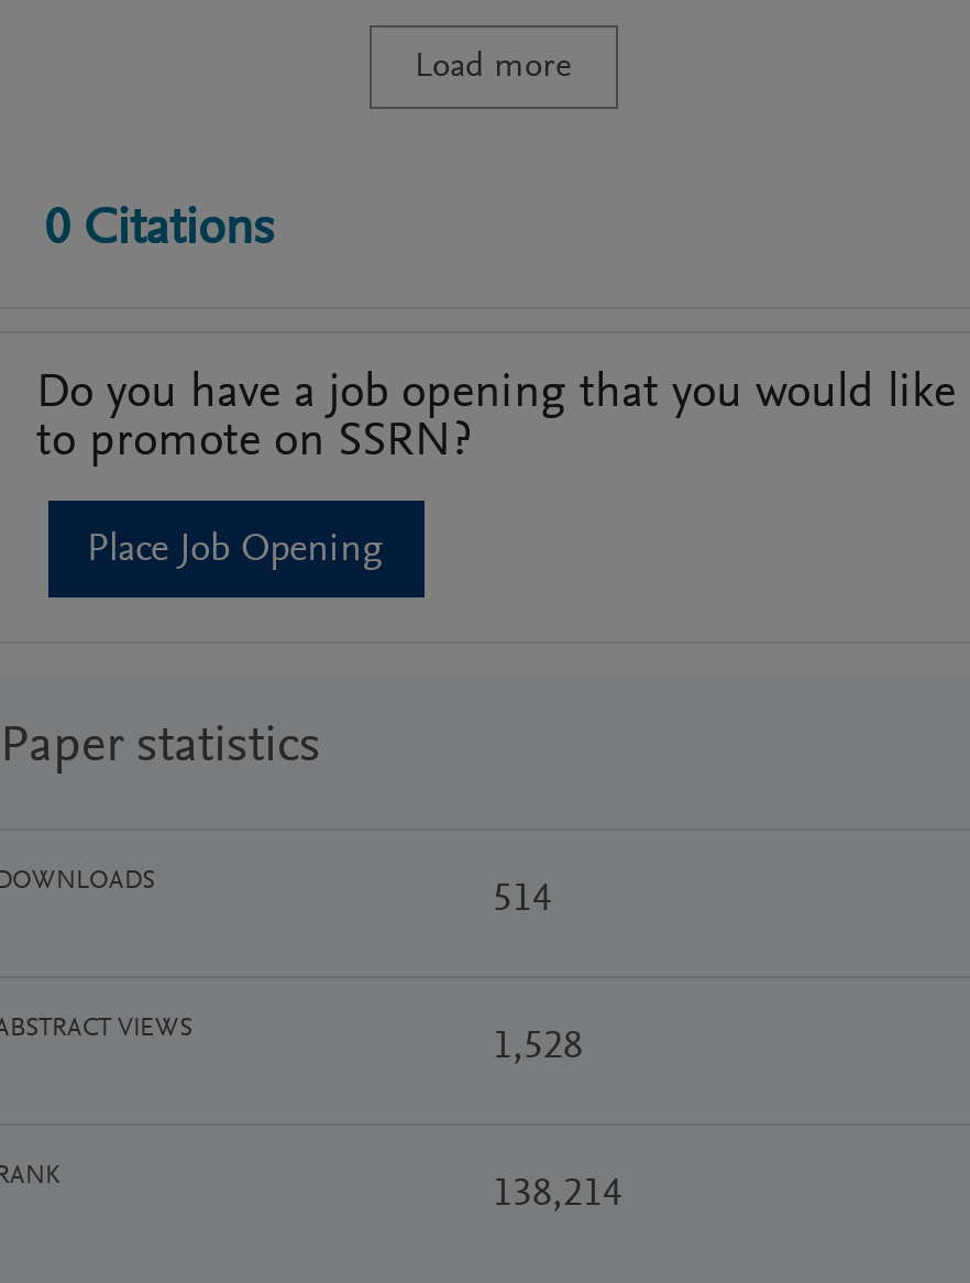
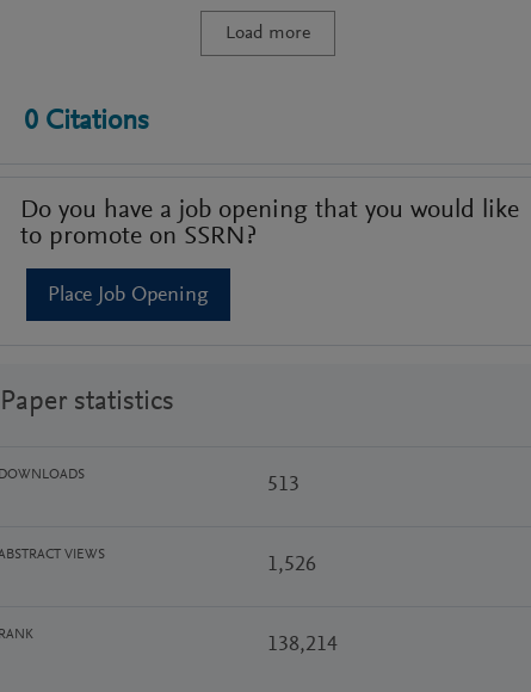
[493,881,552,921] 514 -> [267,475,300,496] 513
[493,1029,583,1068] 1,528 -> [267,555,316,576] 1,526

